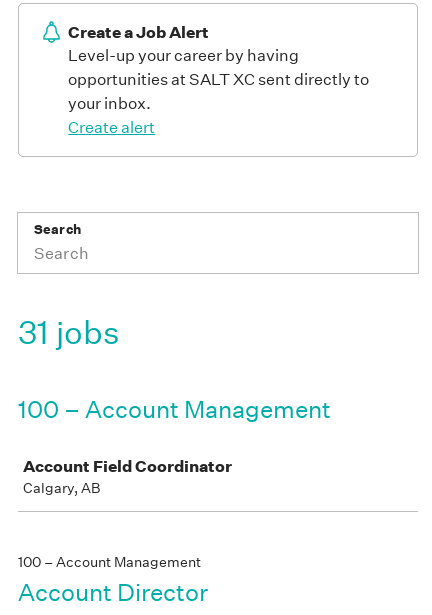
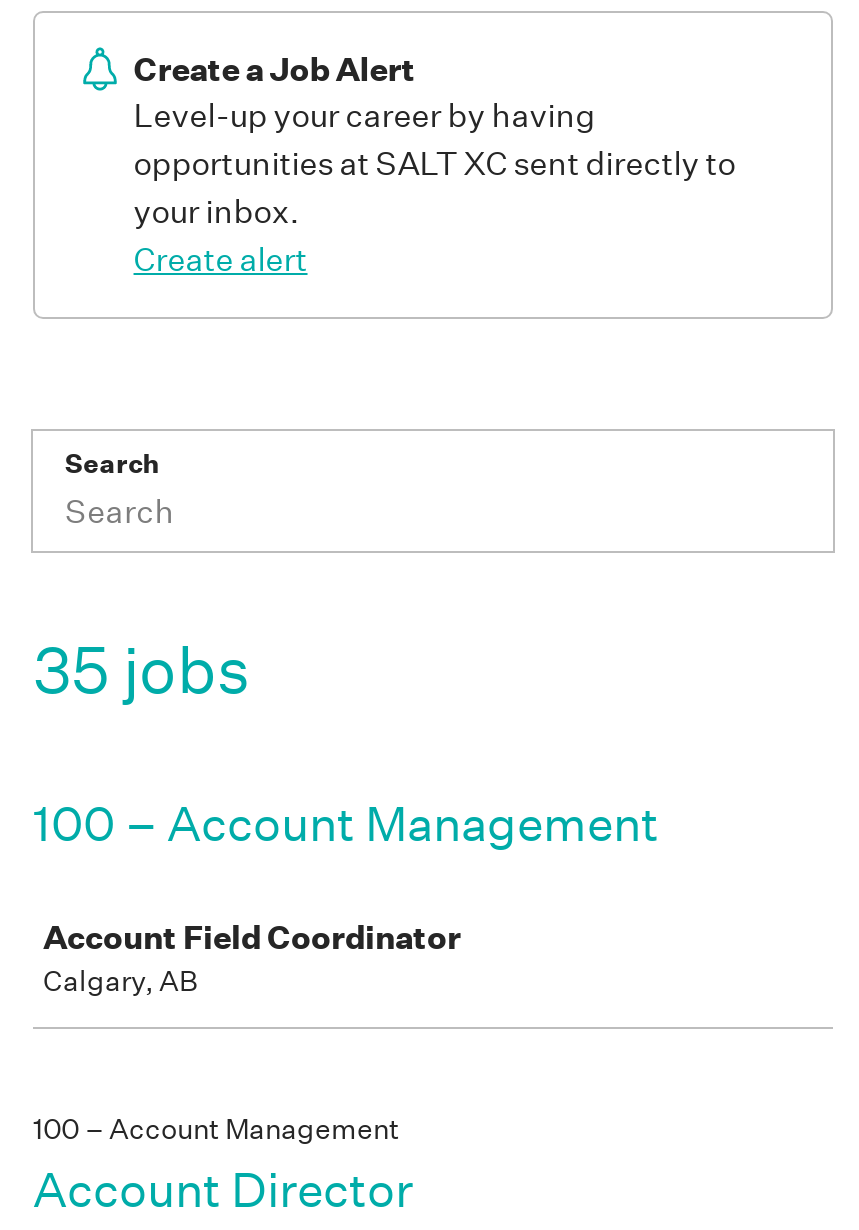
[18,313,120,352] 31 jobs -> [33,631,251,709] 35 jobs

